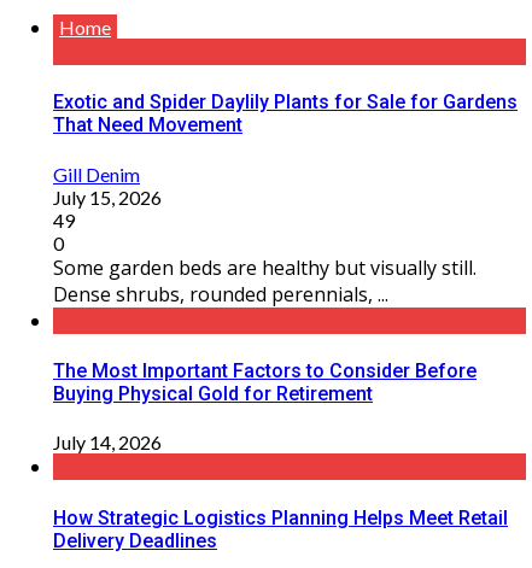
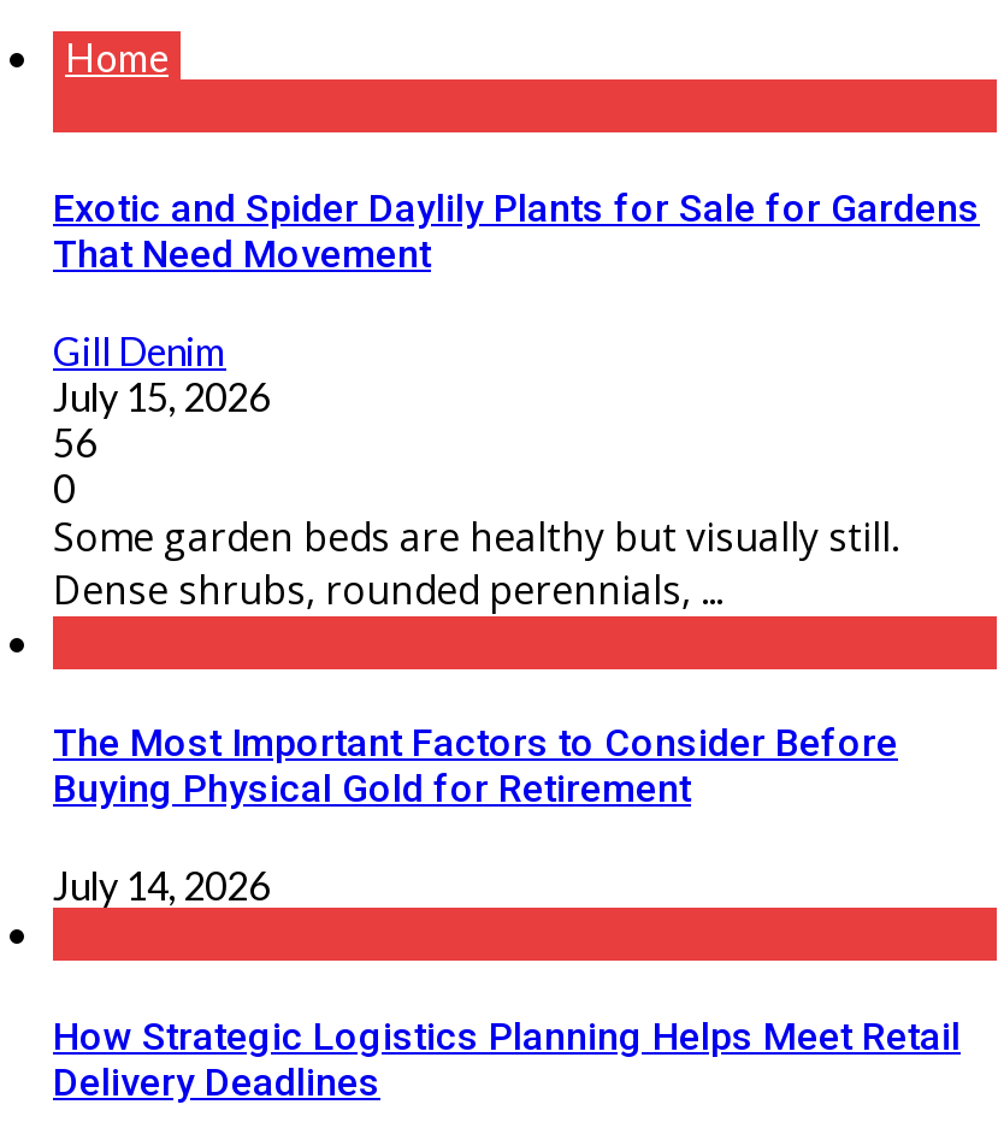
[53,208,75,231] 49 -> [53,418,96,464] 56

